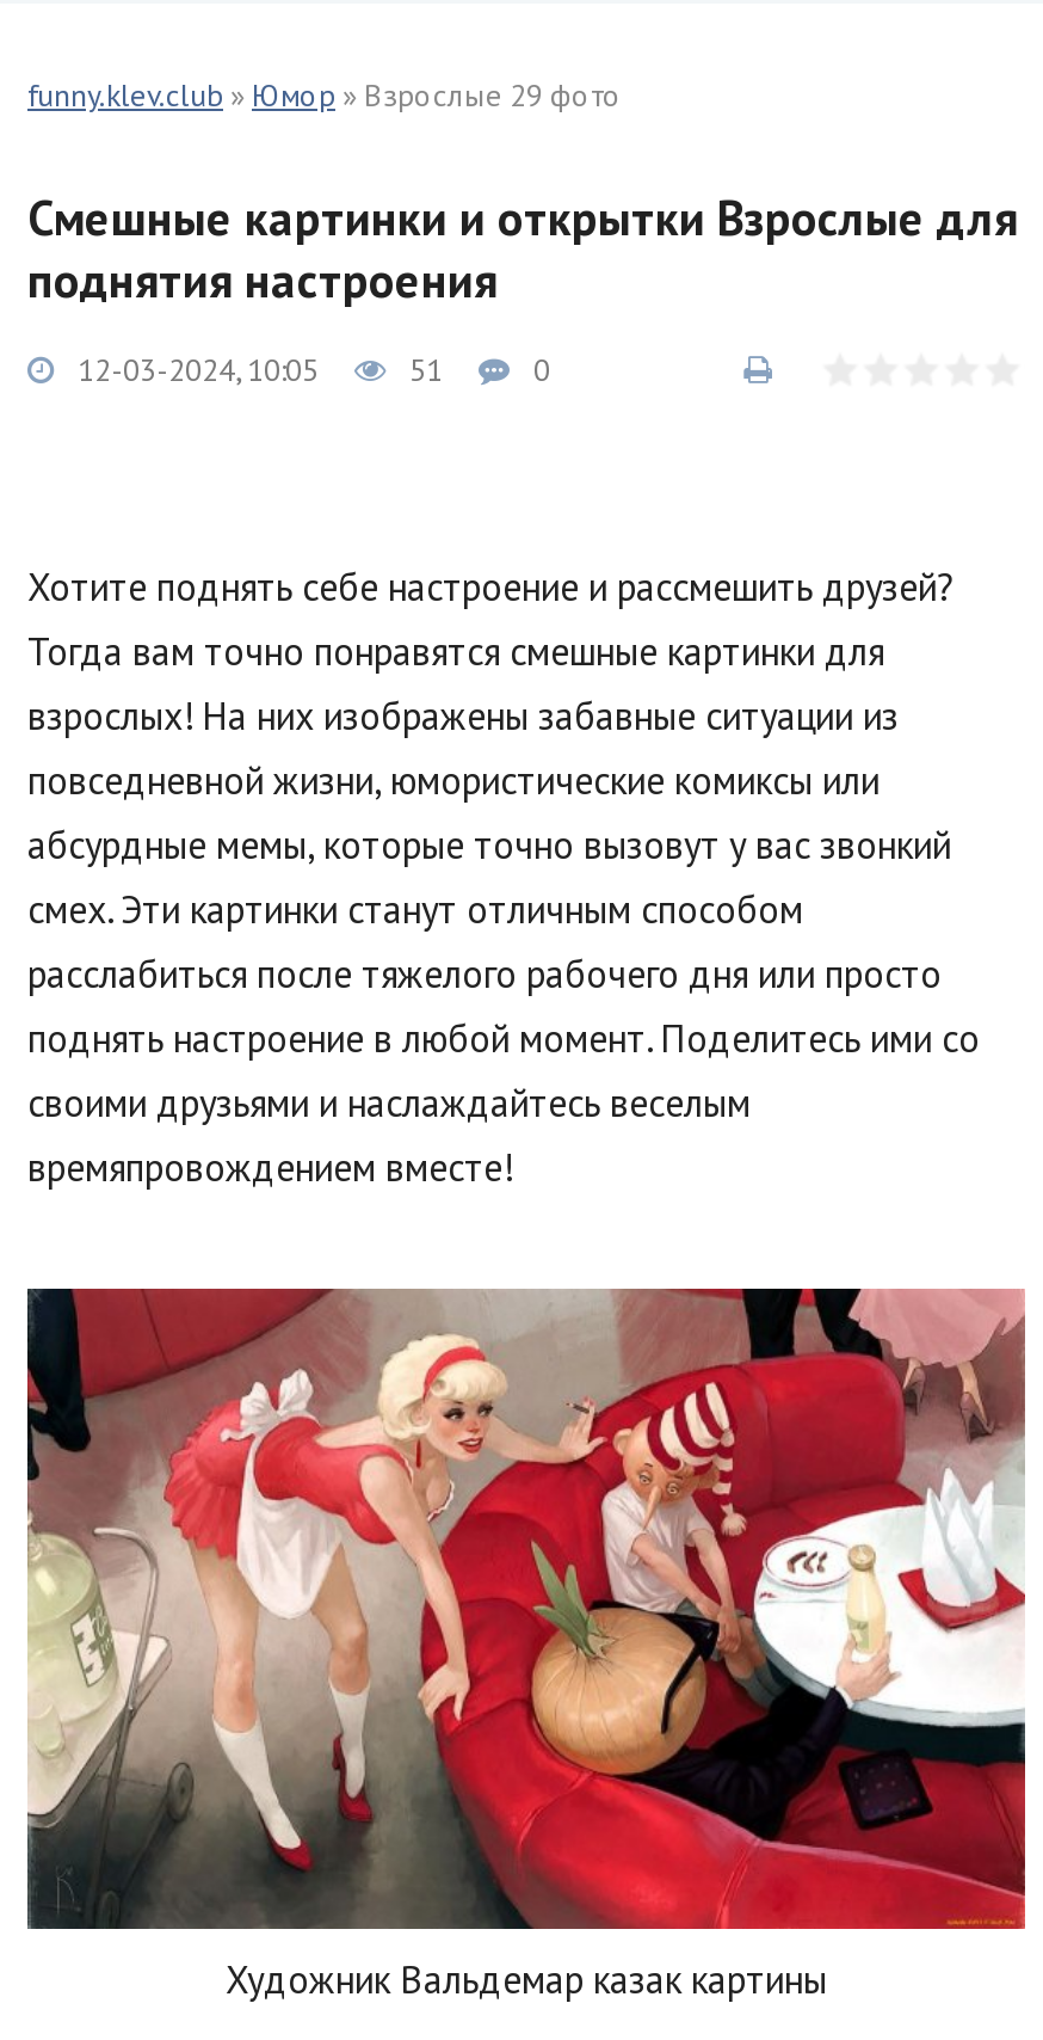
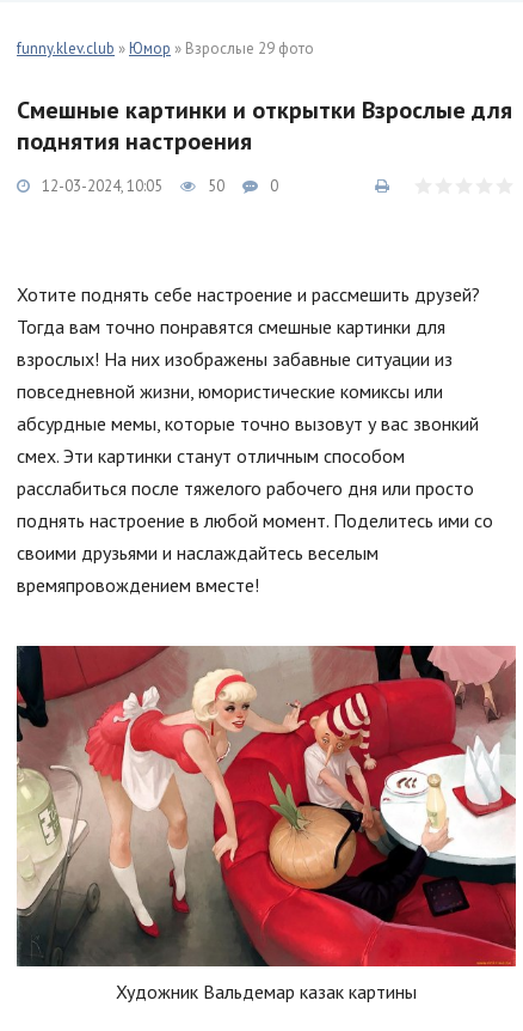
[409,350,443,391] 51 -> [208,176,224,196] 50

